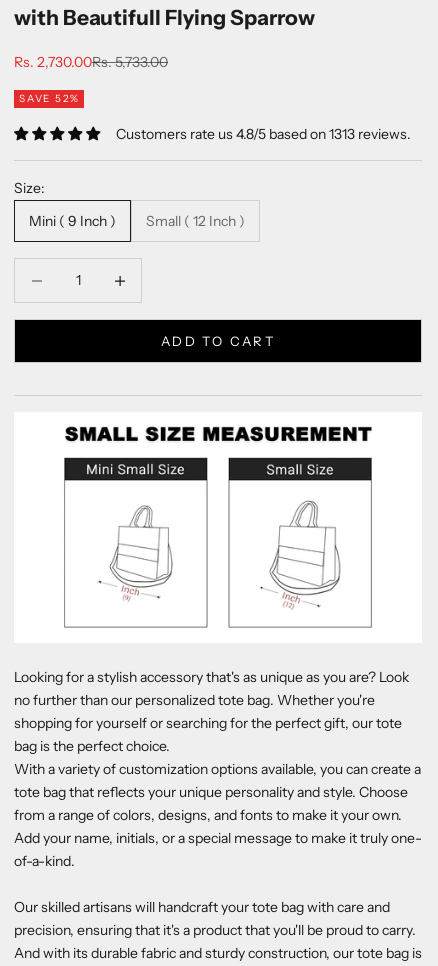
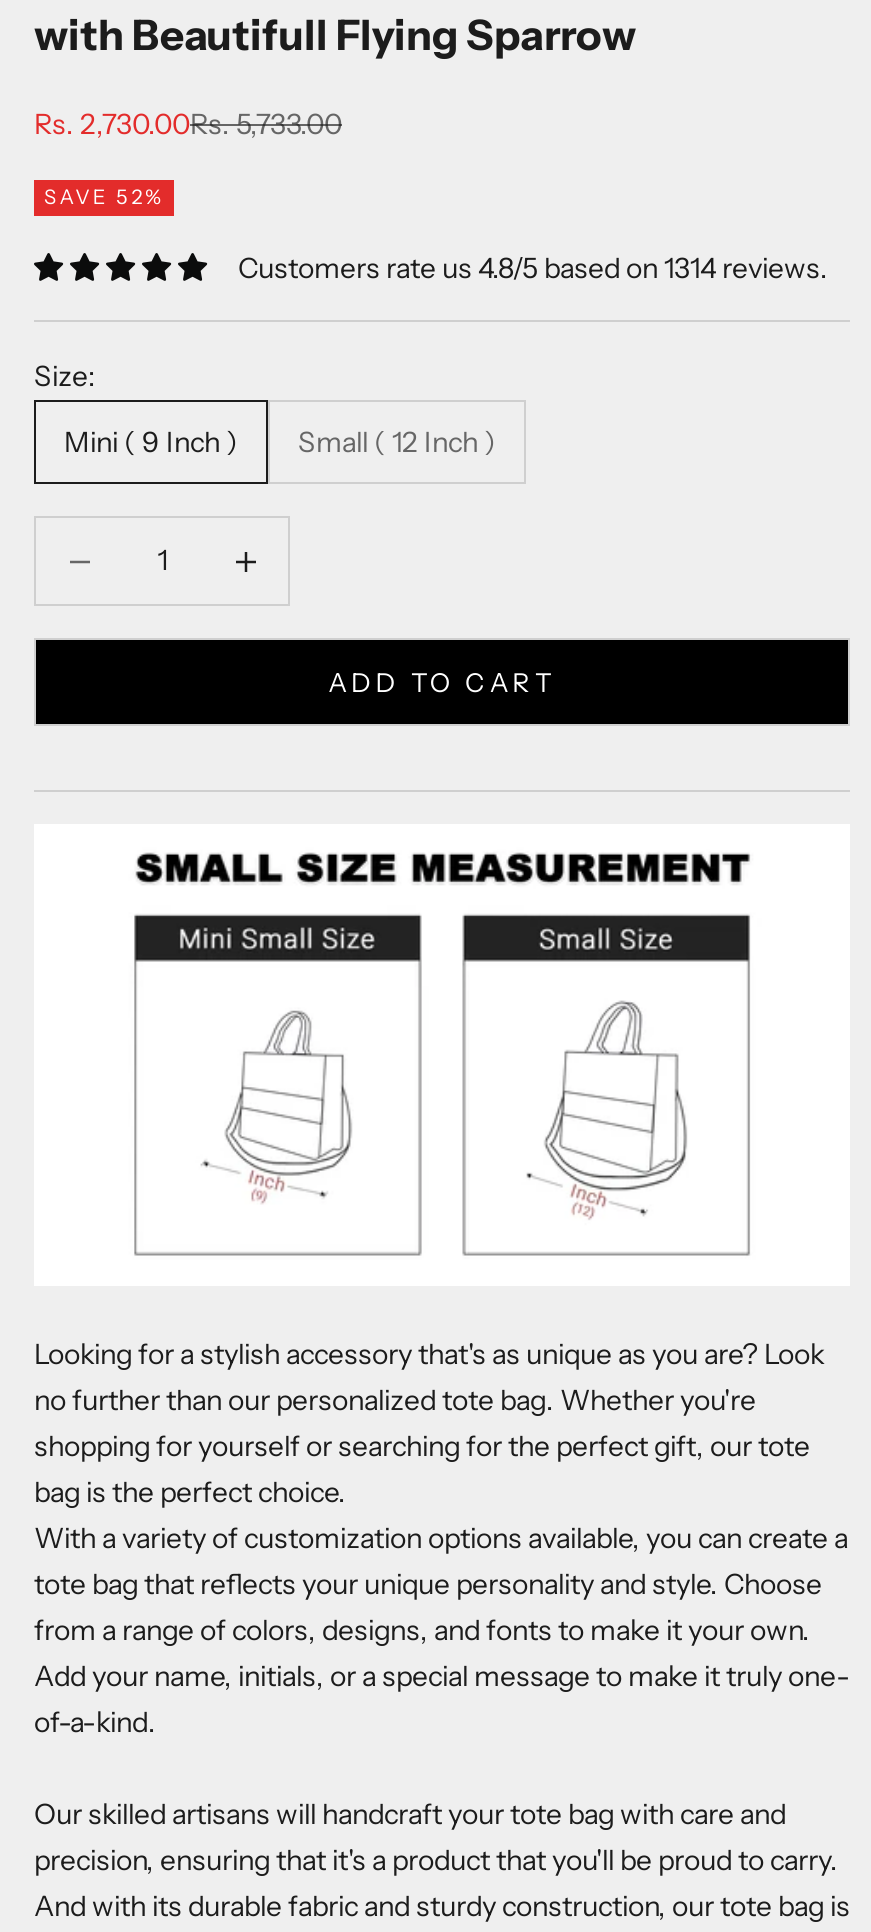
[116,125,411,143] Customers rate us 4.8/5 based on 1313 reviews. -> [238,250,828,286] Customers rate us 4.8/5 based on 1314 reviews.

